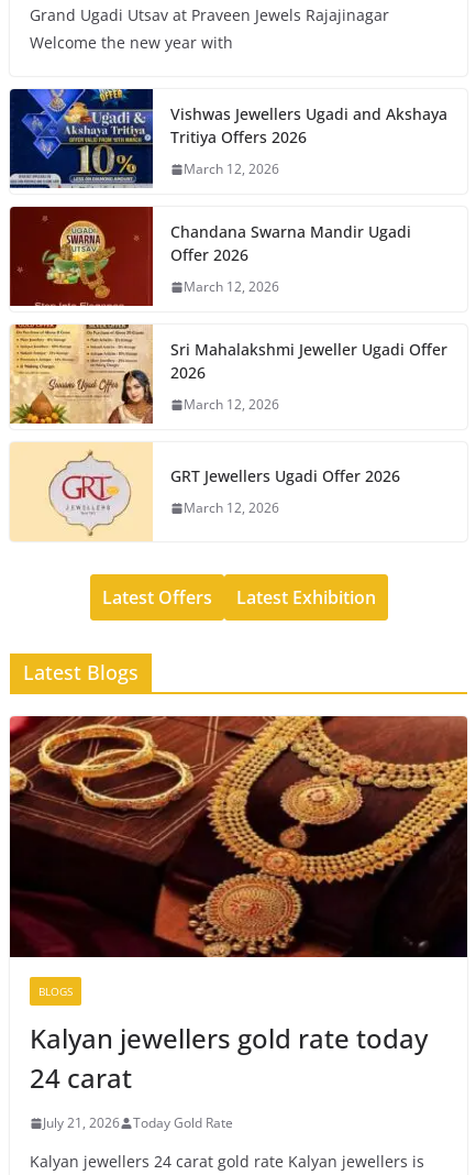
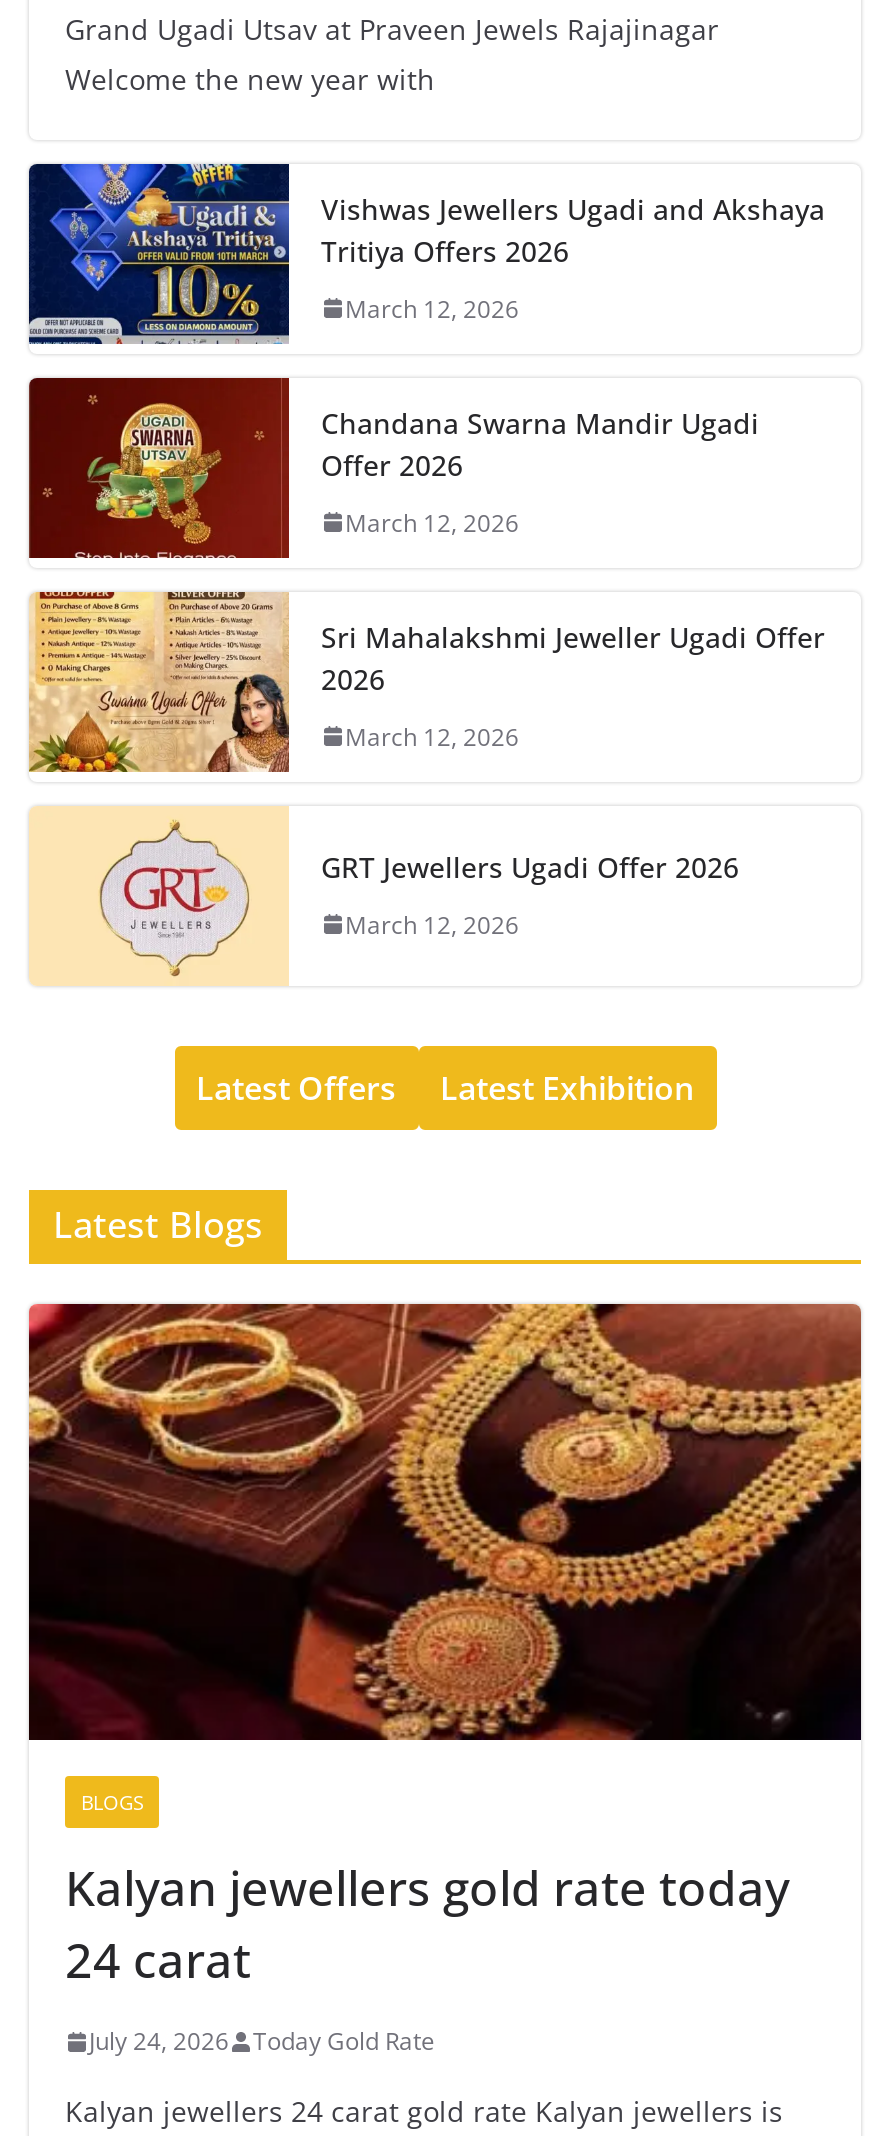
[43,1113,233,1132] July 21, 2026 Today Gold Rate -> [89,2025,435,2059] July 24, 2026 Today Gold Rate

